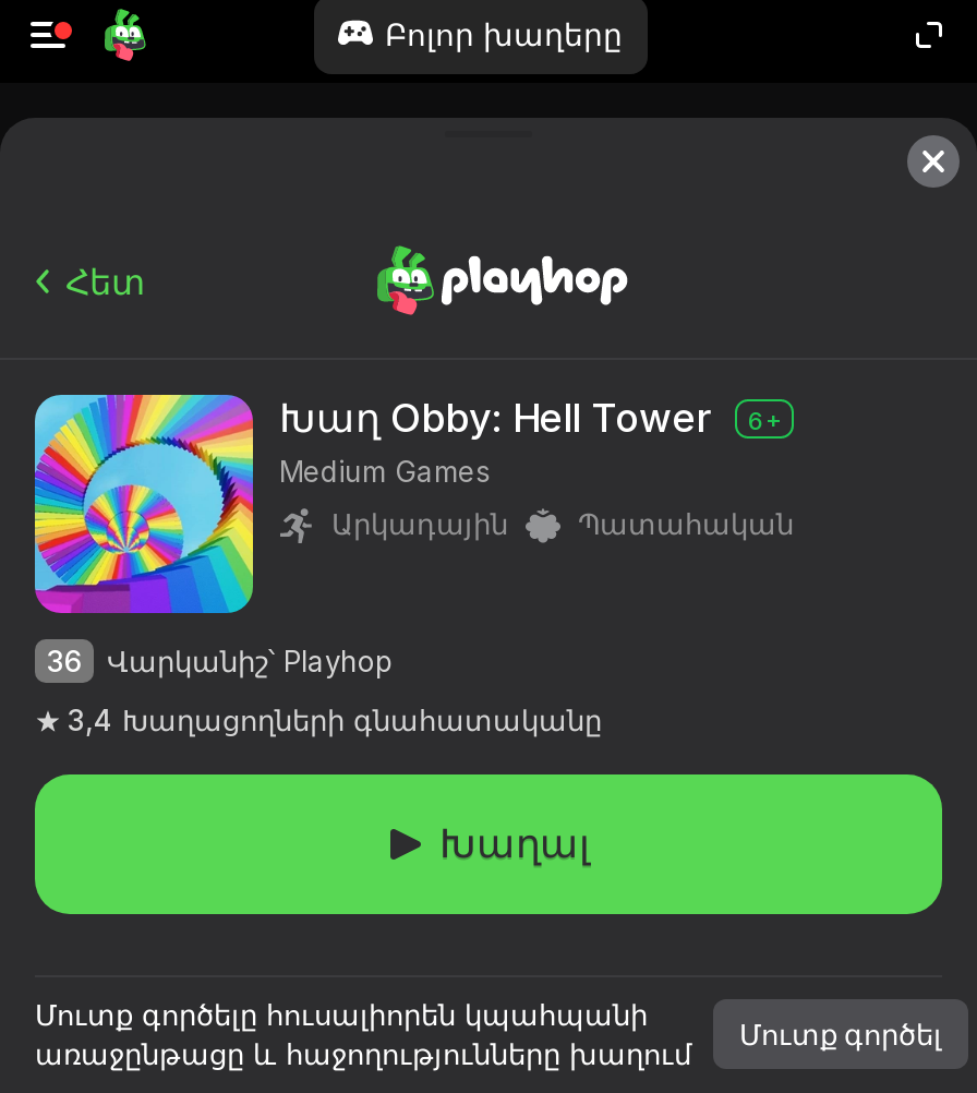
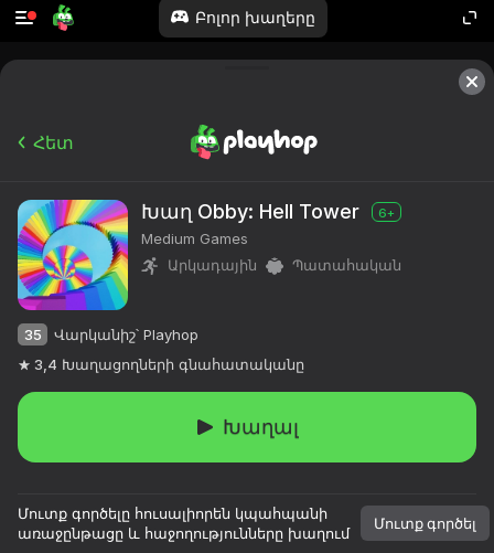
[47,644,393,678] 36 Վարկանիշ՝ Playhop -> [24,326,198,343] 35 Վարկանիշ՝ Playhop

